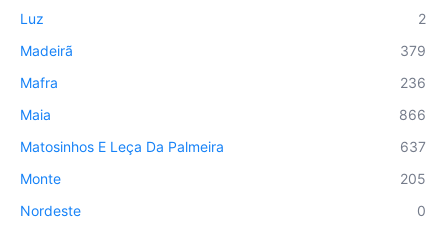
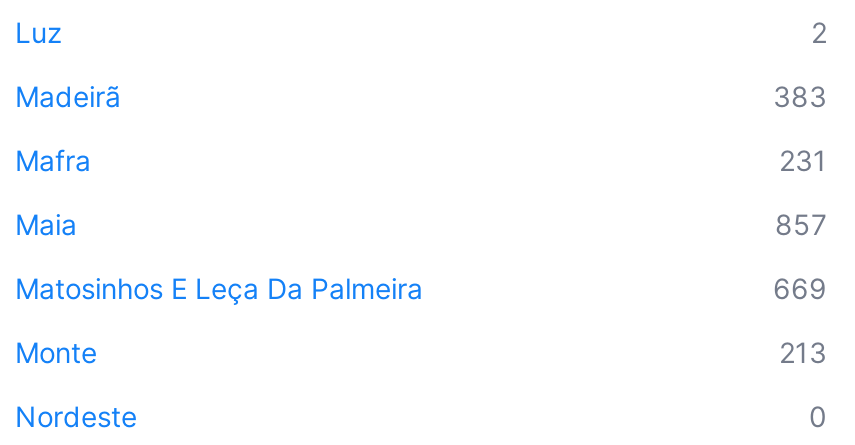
[400,42,426,59] 379 -> [773,78,827,112] 383
[400,74,426,91] 236 -> [779,142,827,176] 231
[399,106,426,123] 866 -> [775,206,827,240] 857
[400,138,426,155] 637 -> [773,270,827,304] 669
[400,170,426,187] 205 -> [779,334,827,368] 213

